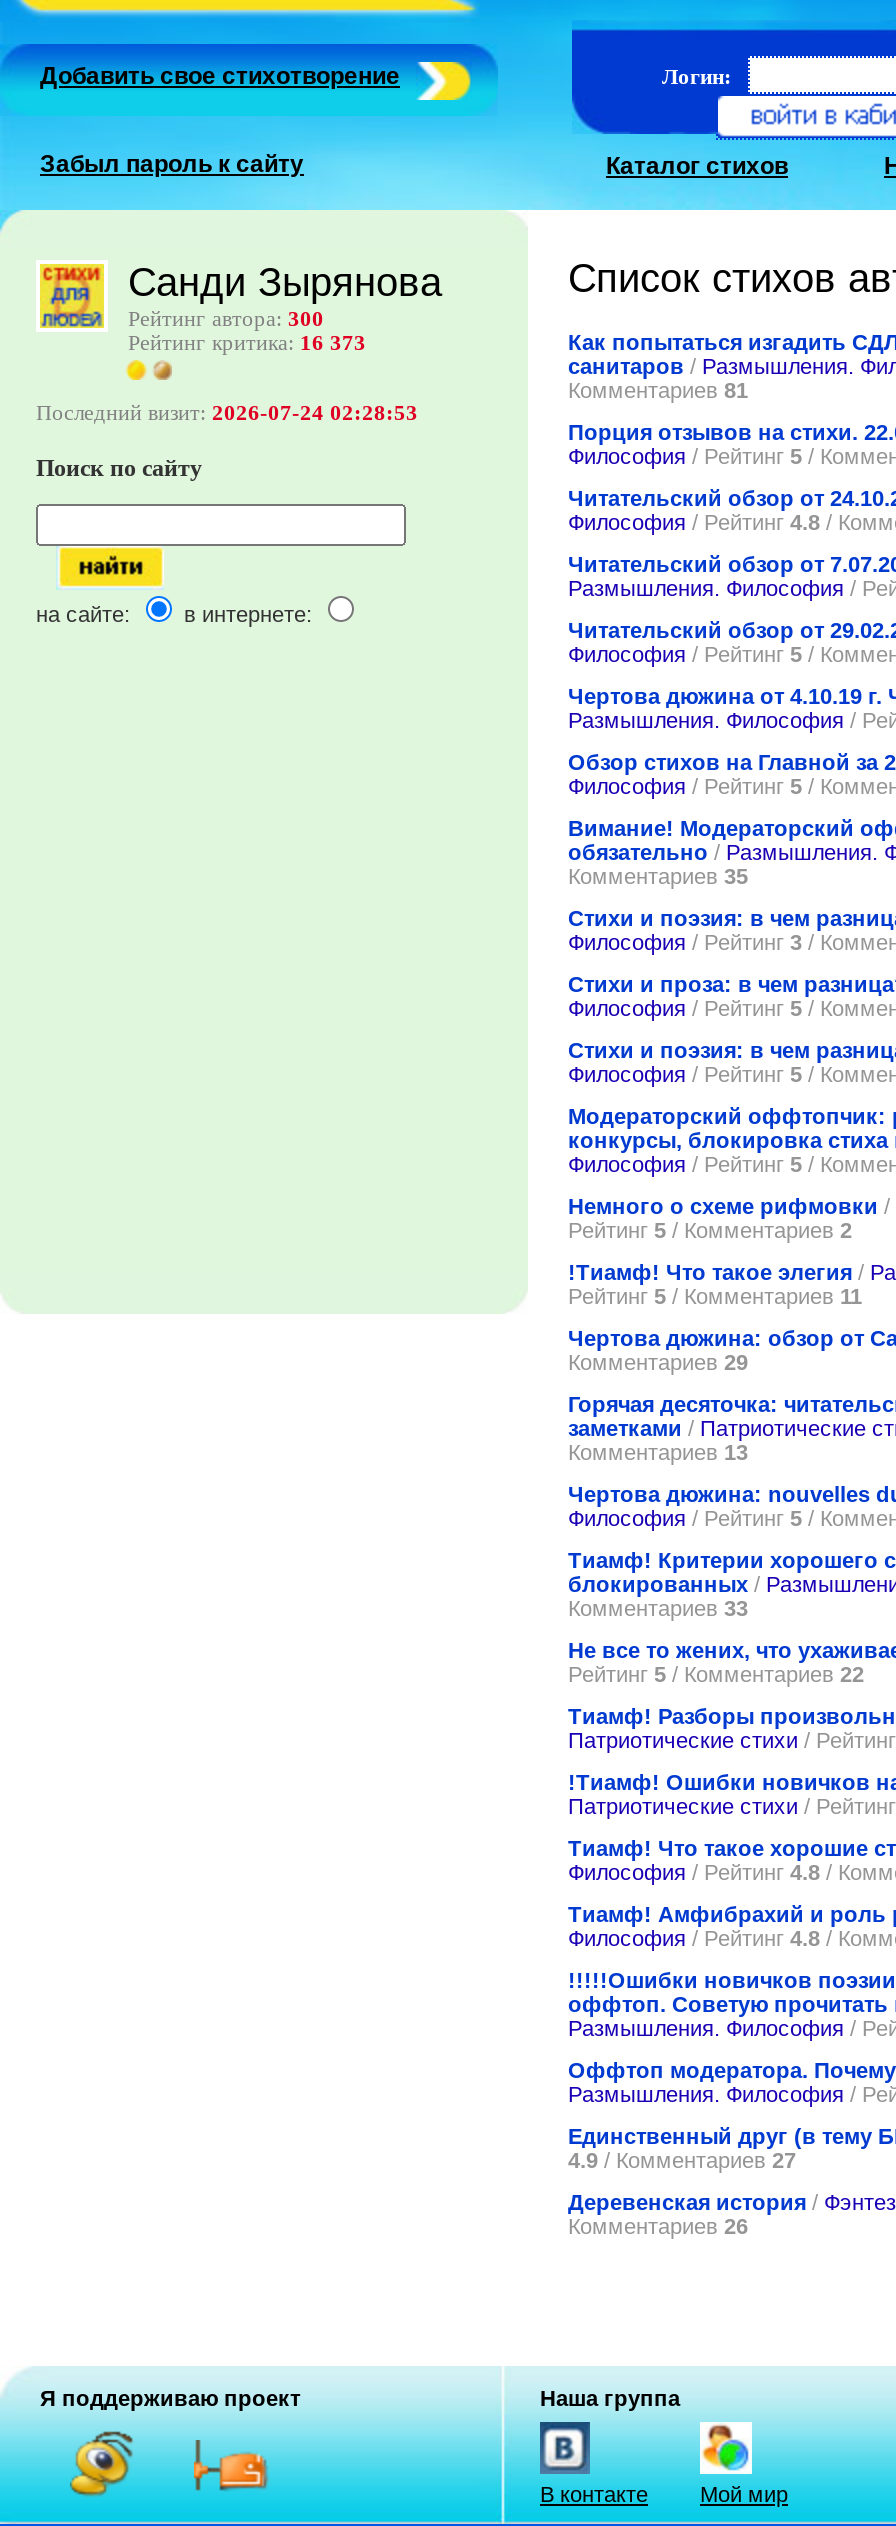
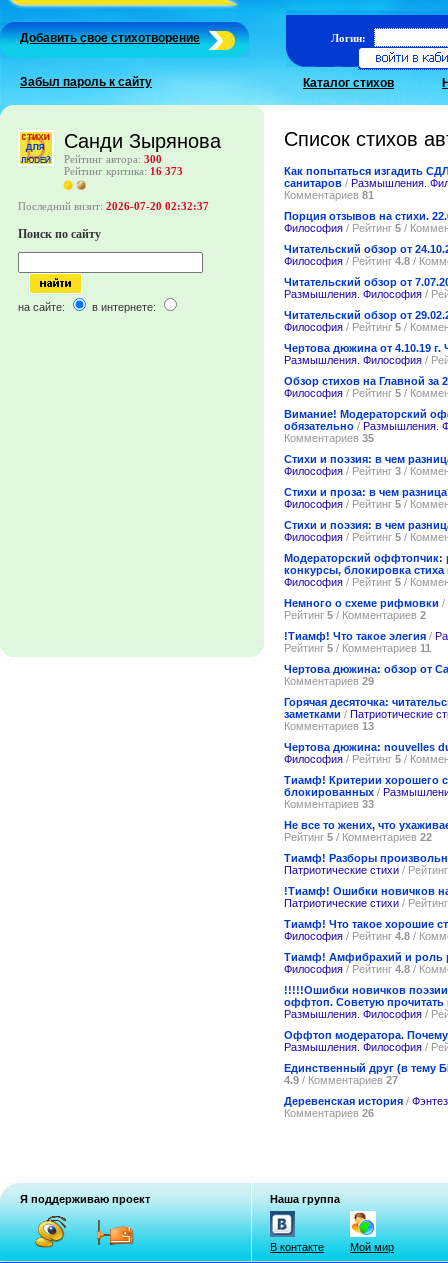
[36,401,418,425] Последний визит: 2026-07-24 02:28:53 -> [18,200,209,212] Последний визит: 2026-07-20 02:32:37

